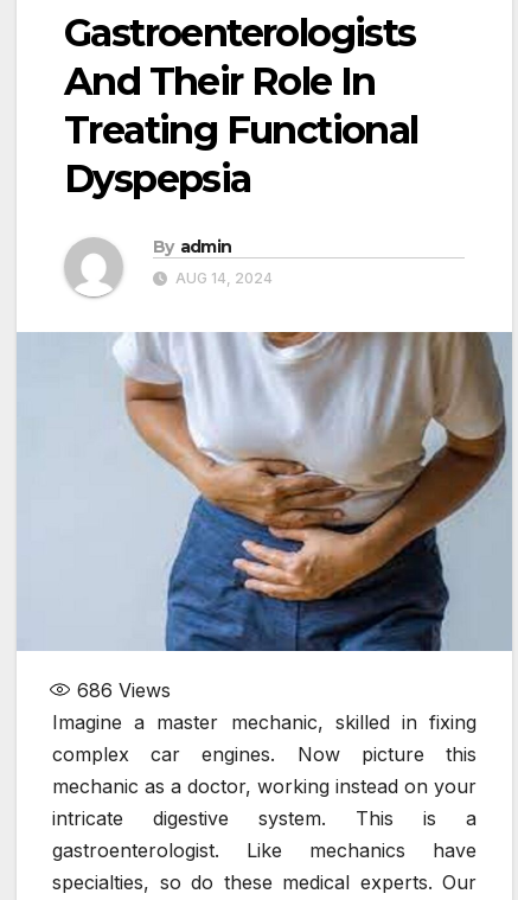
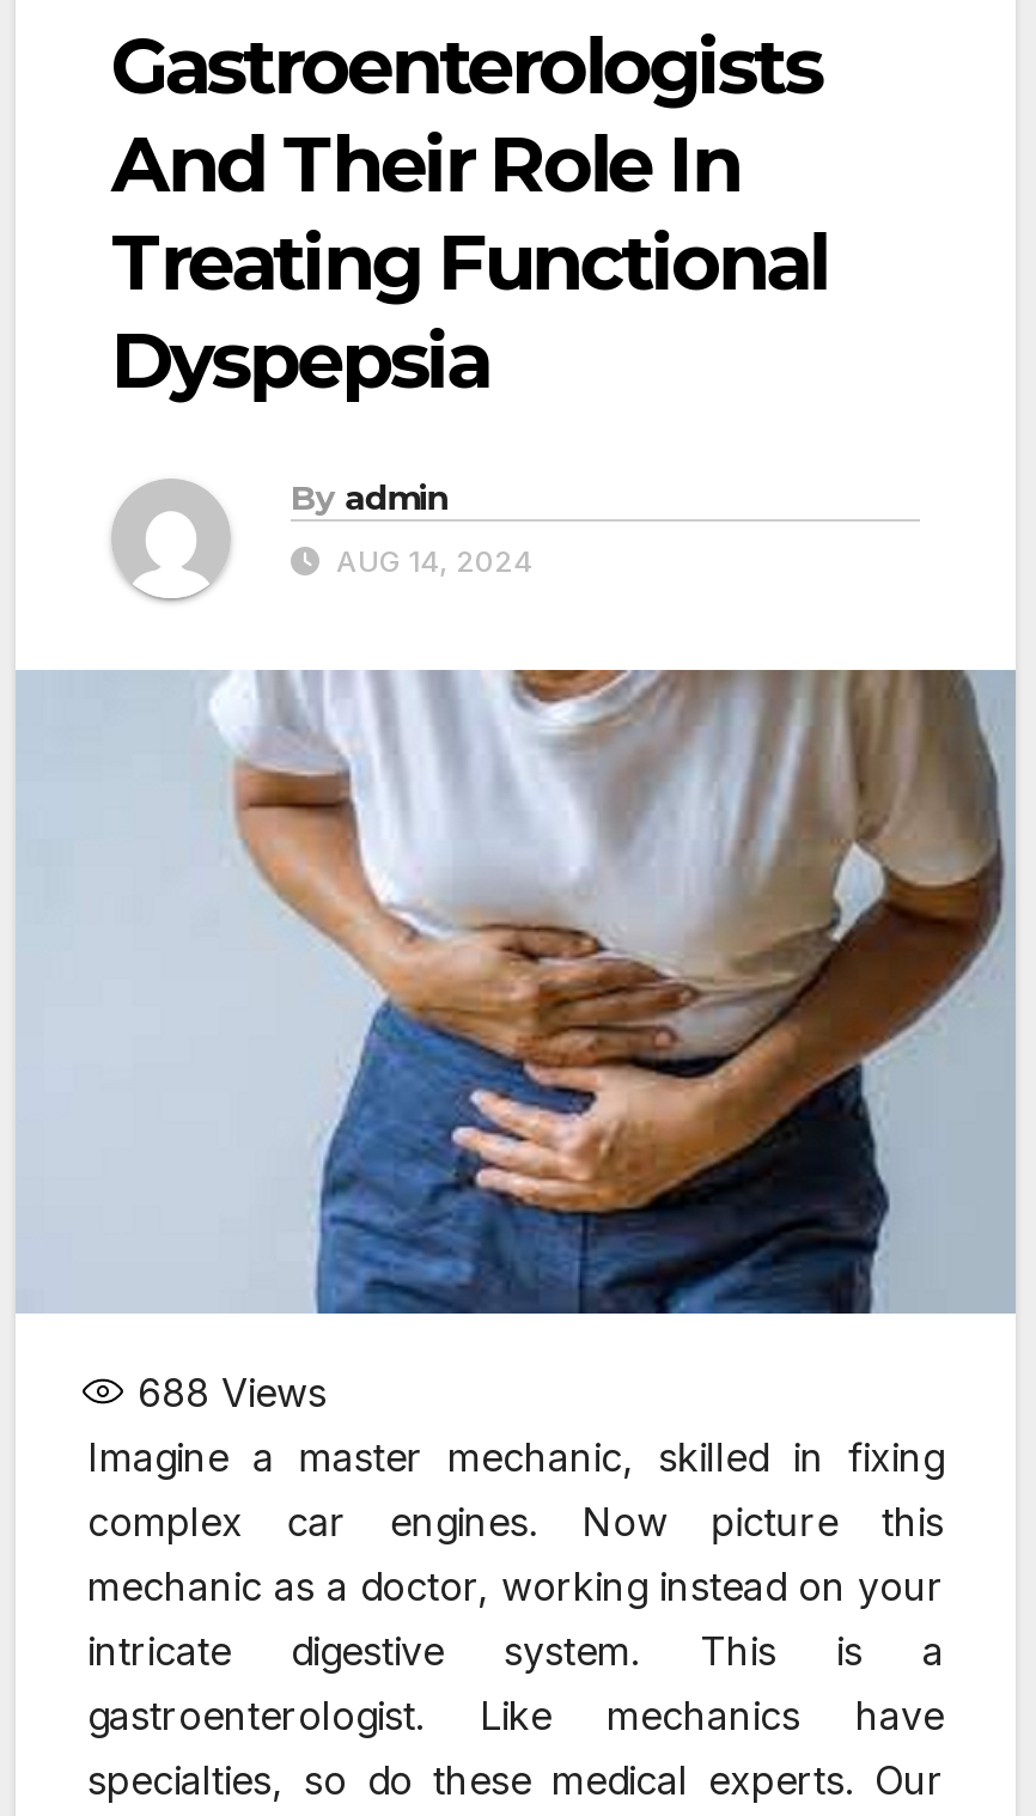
[77,678,171,702] 686 Views -> [138,1369,327,1417] 688 Views

